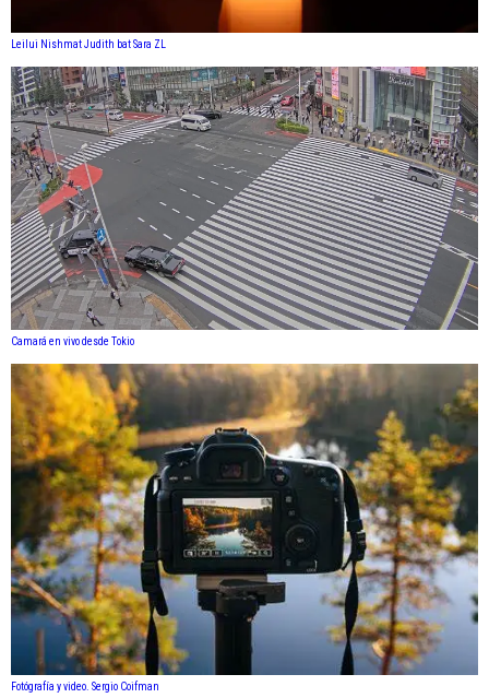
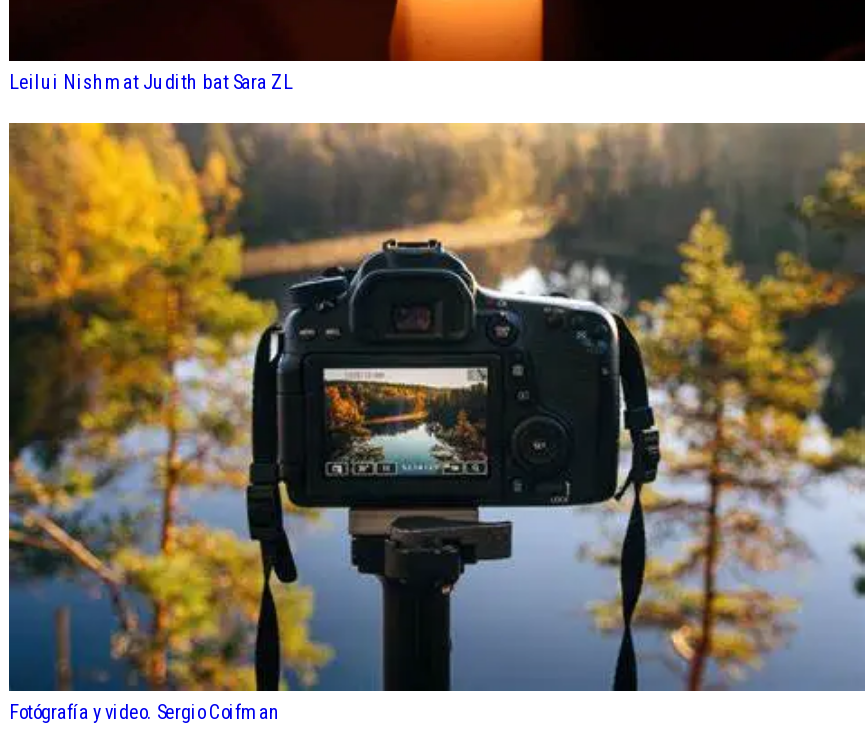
[10,66,478,348] [image] | Camará en vivo desde Tokio -> none

